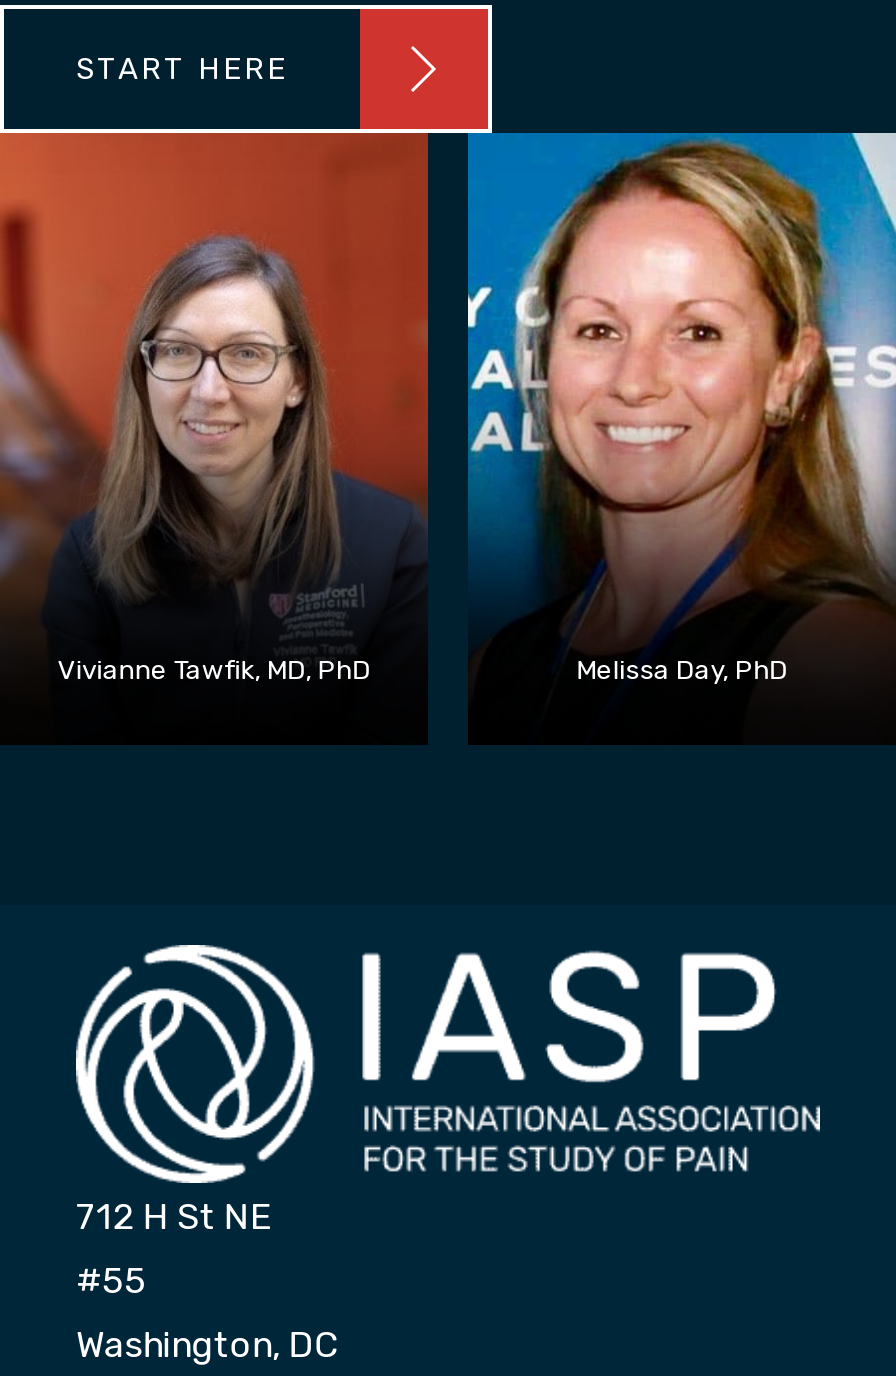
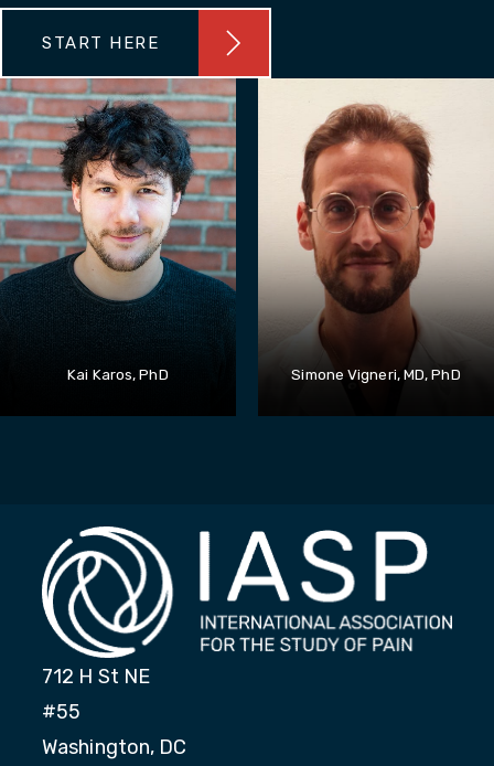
[6,133,788,685] [image] | Vivianne Tawfik, MD, PhD | Melissa Day, PhD -> [3,77,461,383] [image] | Kai Karos, PhD | Simone Vigneri, MD, PhD
[468,131,890,655] [image] -> [257,77,491,368] [image]

